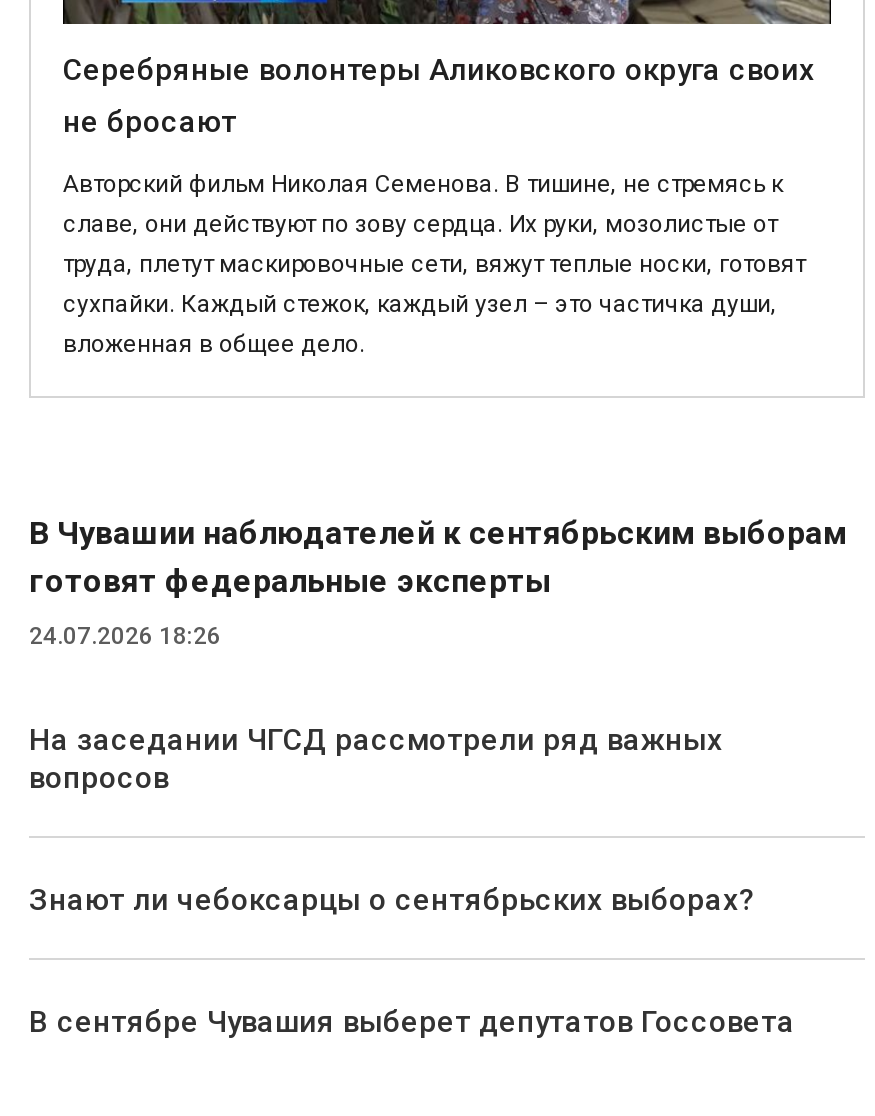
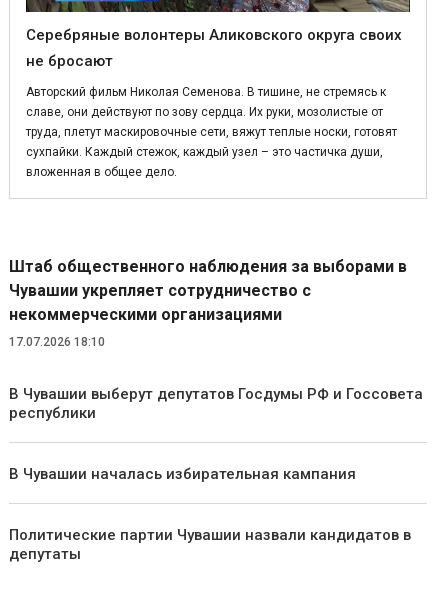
[29,515,847,601] В Чувашии наблюдателей к сентябрьским выборам | готовят федеральные эксперты -> [9,257,407,324] Штаб общественного наблюдения за выборами в | Чувашии укрепляет сотрудничество с | некоммерческими организациями
[29,622,221,650] 24.07.2026 18:26 -> [9,335,105,349] 17.07.2026 18:10
[29,722,723,796] На заседании ЧГСД рассмотрели ряд важных | вопросов -> [9,385,423,422] В Чувашии выберут депутатов Госдумы РФ и Госсовета | республики
[29,882,755,918] Знают ли чебоксарцы о сентябрьских выборах? -> [9,465,356,483] В Чувашии началась избирательная кампания
[29,1004,795,1040] В сентябре Чувашия выберет депутатов Госсовета -> [9,526,411,563] Политические партии Чувашии назвали кандидатов в | депутаты

